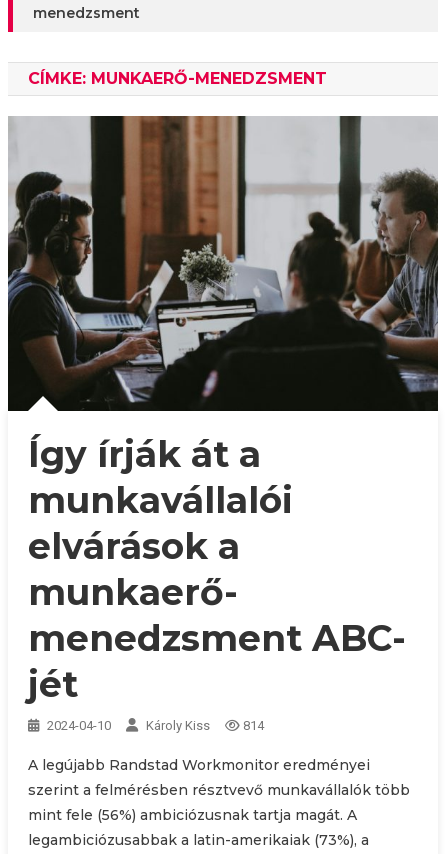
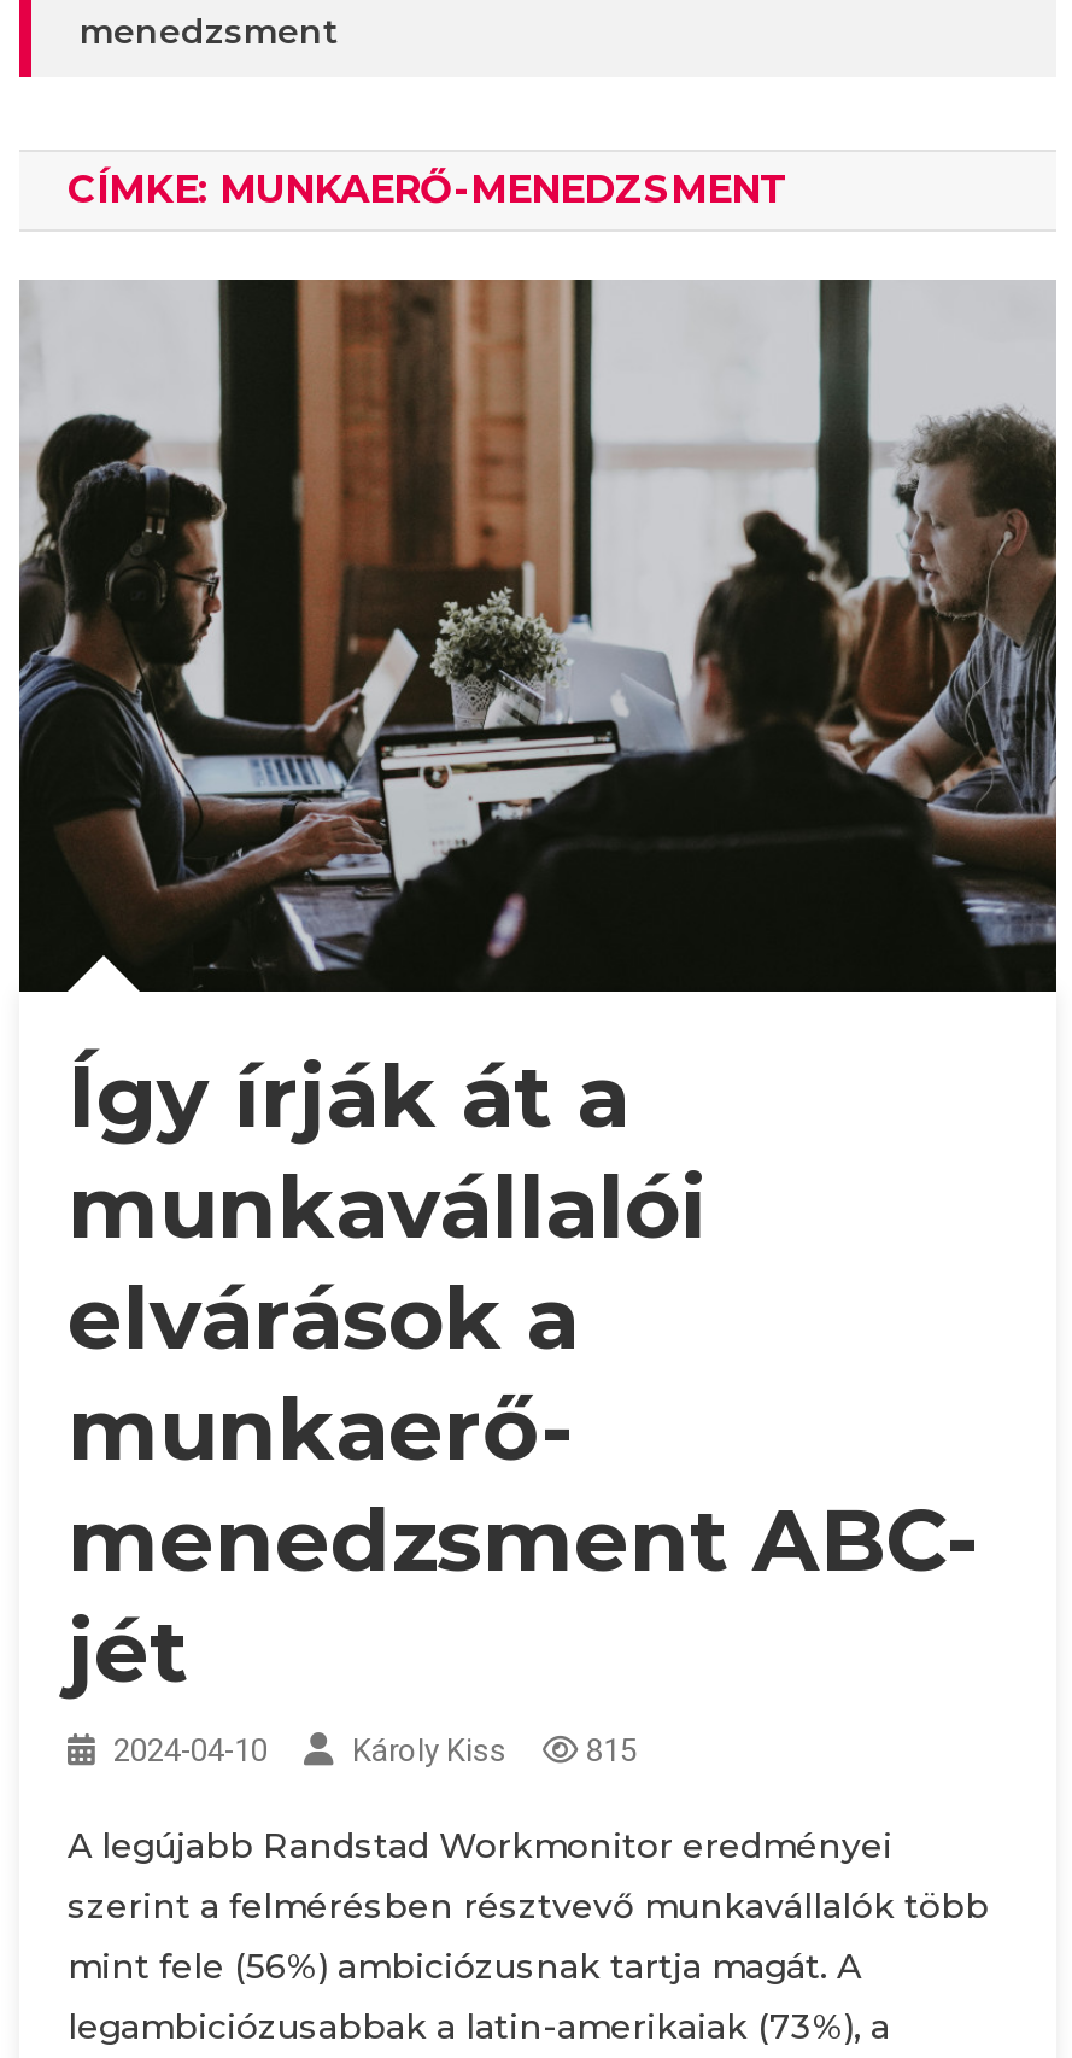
[243,718,264,733] 814 -> [586,1731,637,1768] 815

